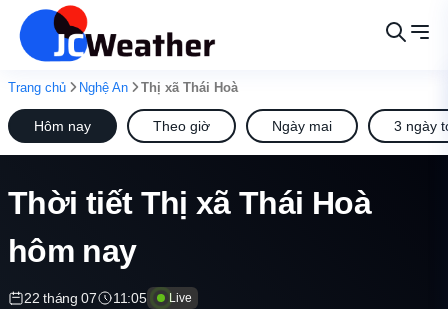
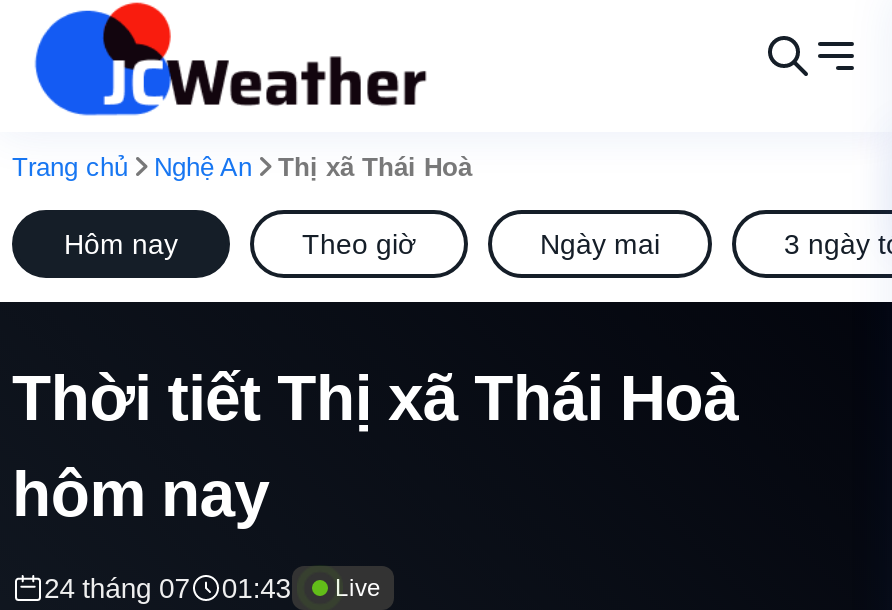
[24,290,97,306] 22 tháng 07 -> [44,572,190,604] 24 tháng 07
[113,290,146,306] 11:05 -> [222,572,291,604] 01:43

